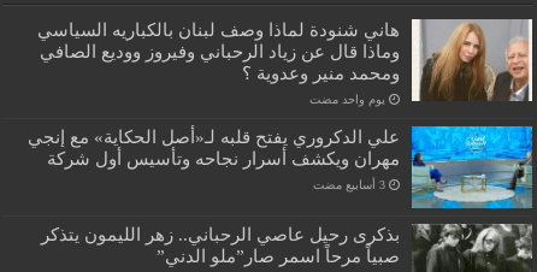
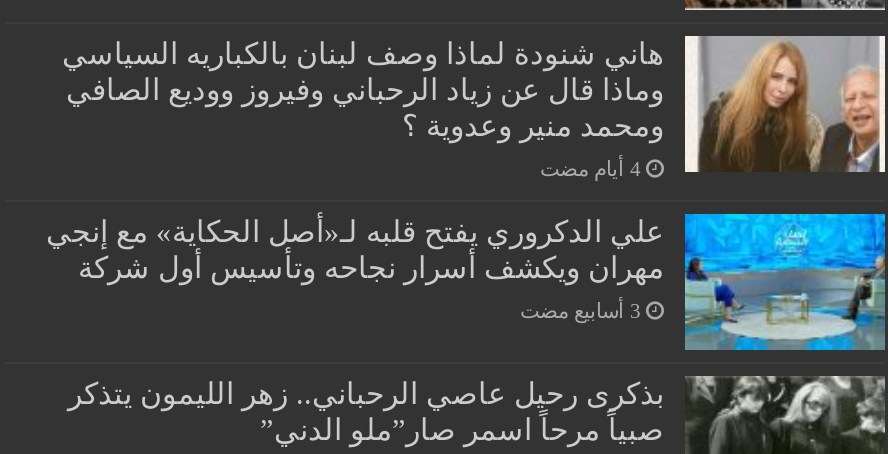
[309,93,385,106] يوم واحد مضت -> none

